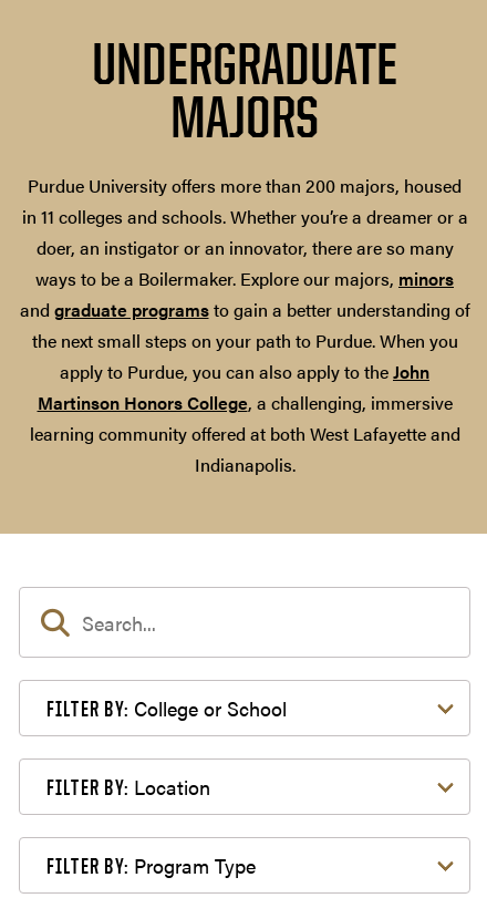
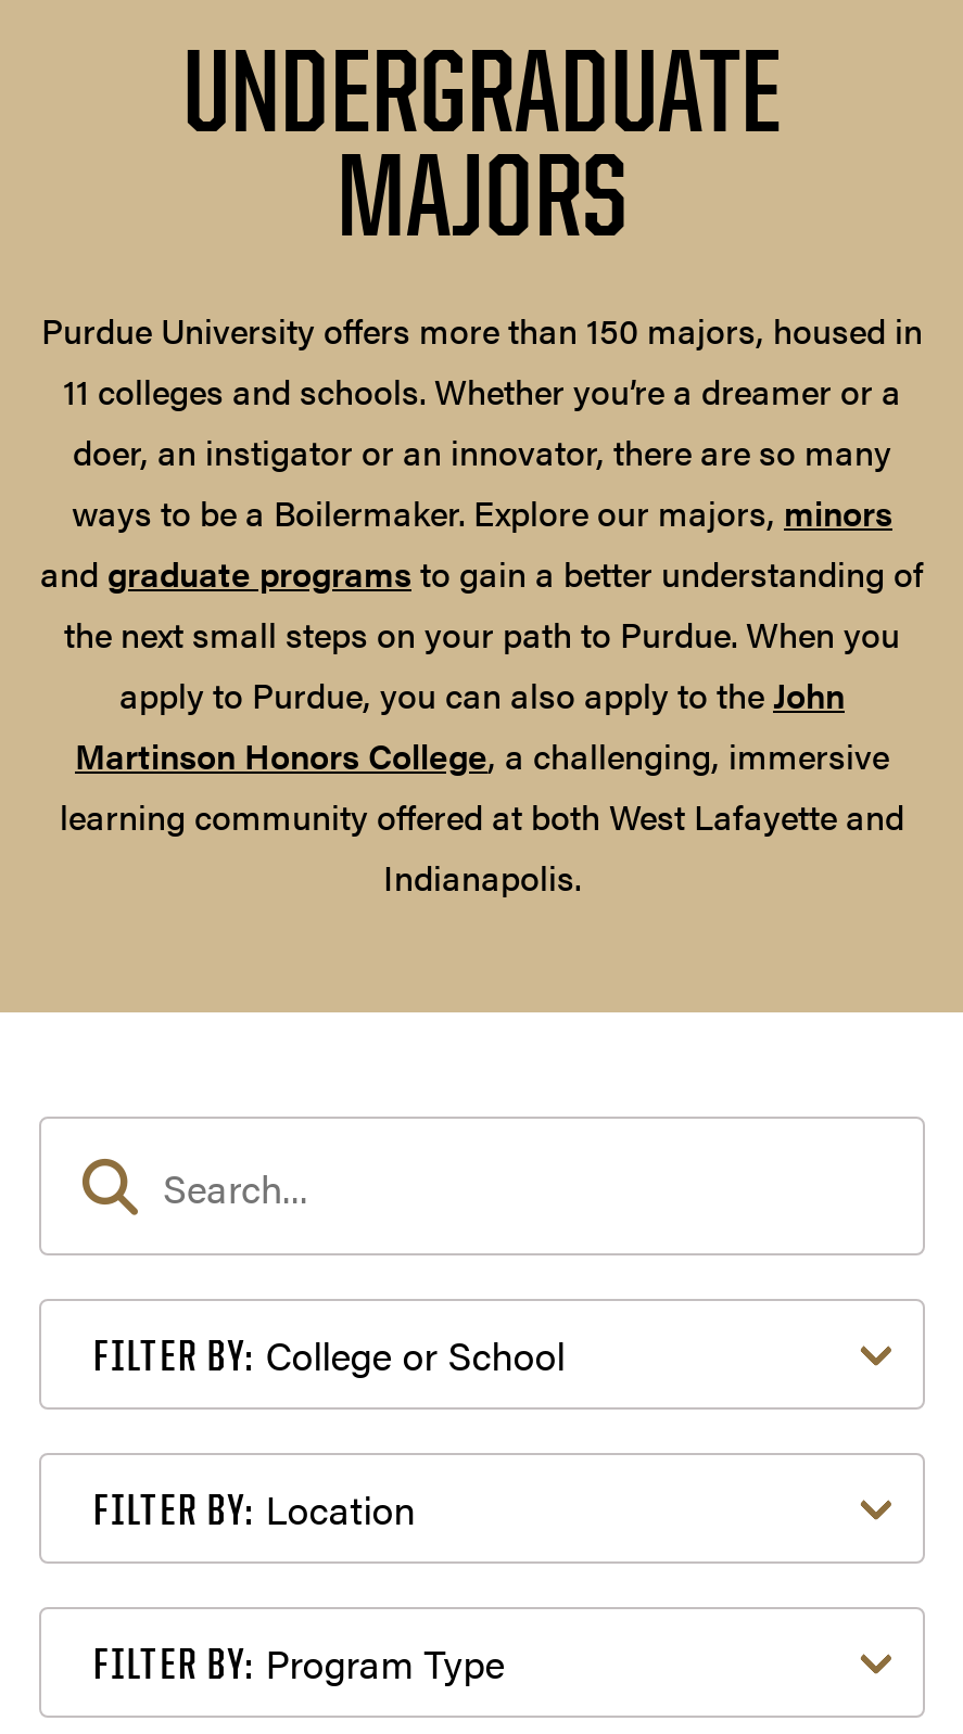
[22,173,468,229] Purdue University offers more than 200 majors, housed | in 11 colleges and schools. Whether you’re a dreamer or a -> [41,305,923,416] Purdue University offers more than 150 majors, housed in | 11 colleges and schools. Whether you’re a dreamer or a

